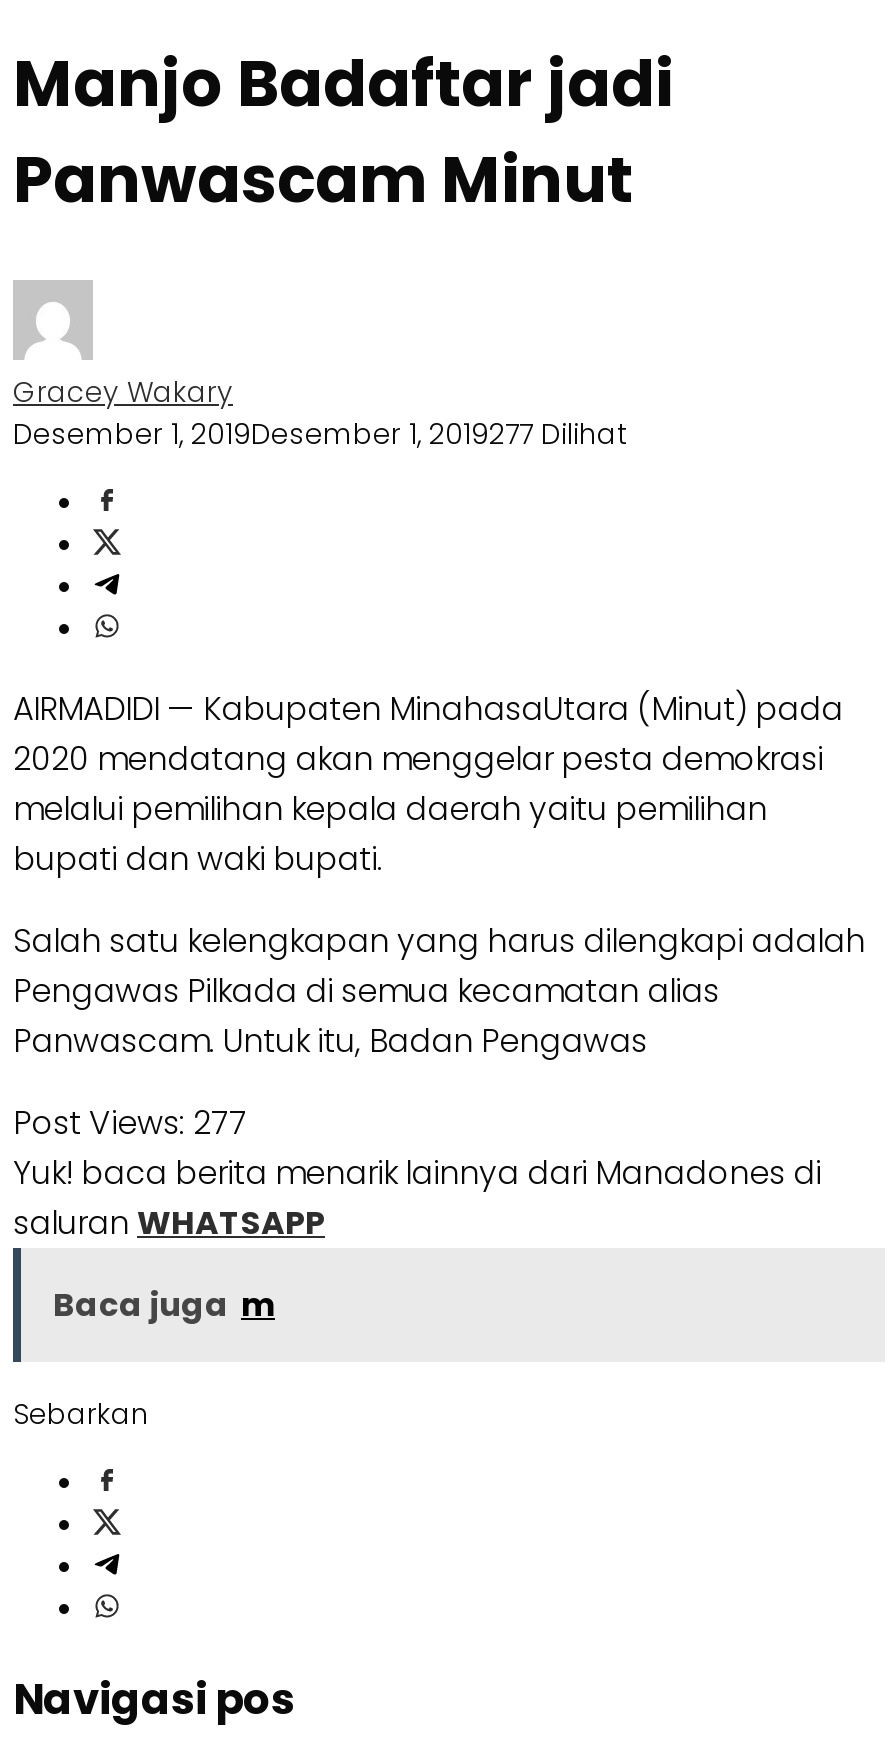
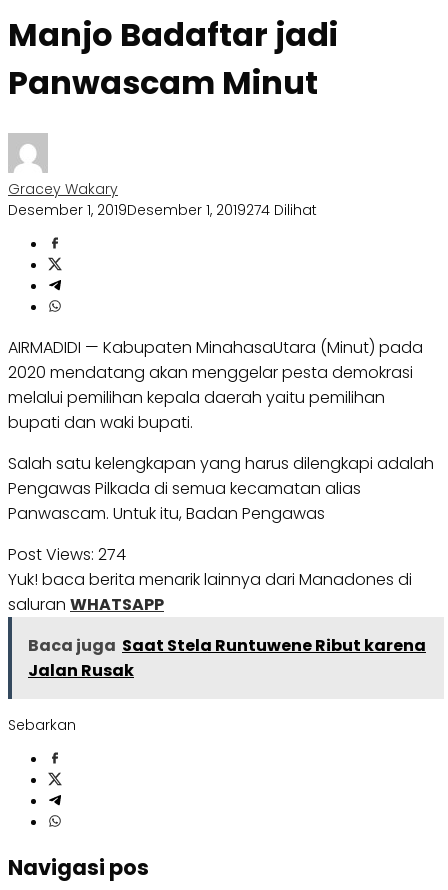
[13,414,627,454] Desember 1, 2019Desember 1, 2019277 Dilihat -> [8,200,317,220] Desember 1, 2019Desember 1, 2019274 Dilihat
[13,1100,247,1146] Post Views: 277 -> [8,543,126,566] Post Views: 274
[53,1282,275,1328] Baca juga m -> [28,634,426,682] Baca juga Saat Stela Runtuwene Ribut karena | Jalan Rusak

